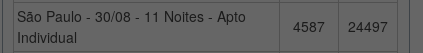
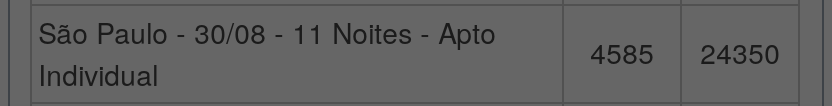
[293,16,325,36] 4587 -> [590,32,654,72] 4585
[348,16,388,36] 24497 -> [700,32,780,72] 24350

